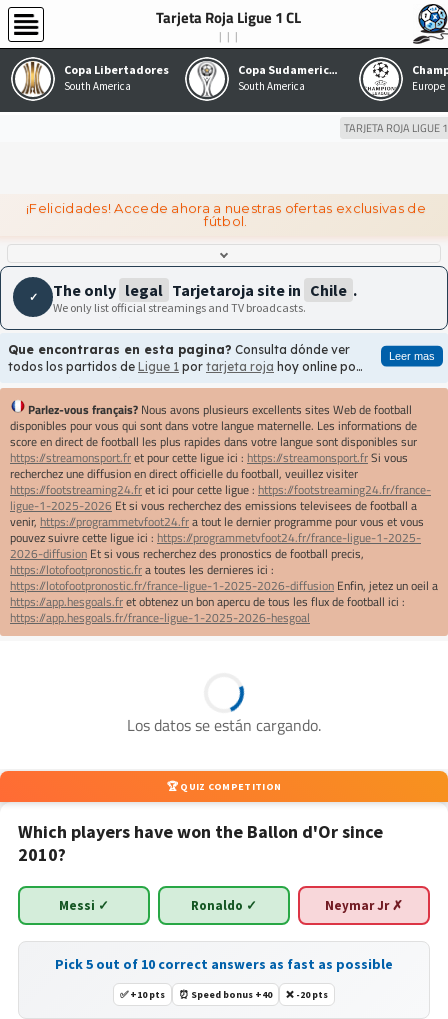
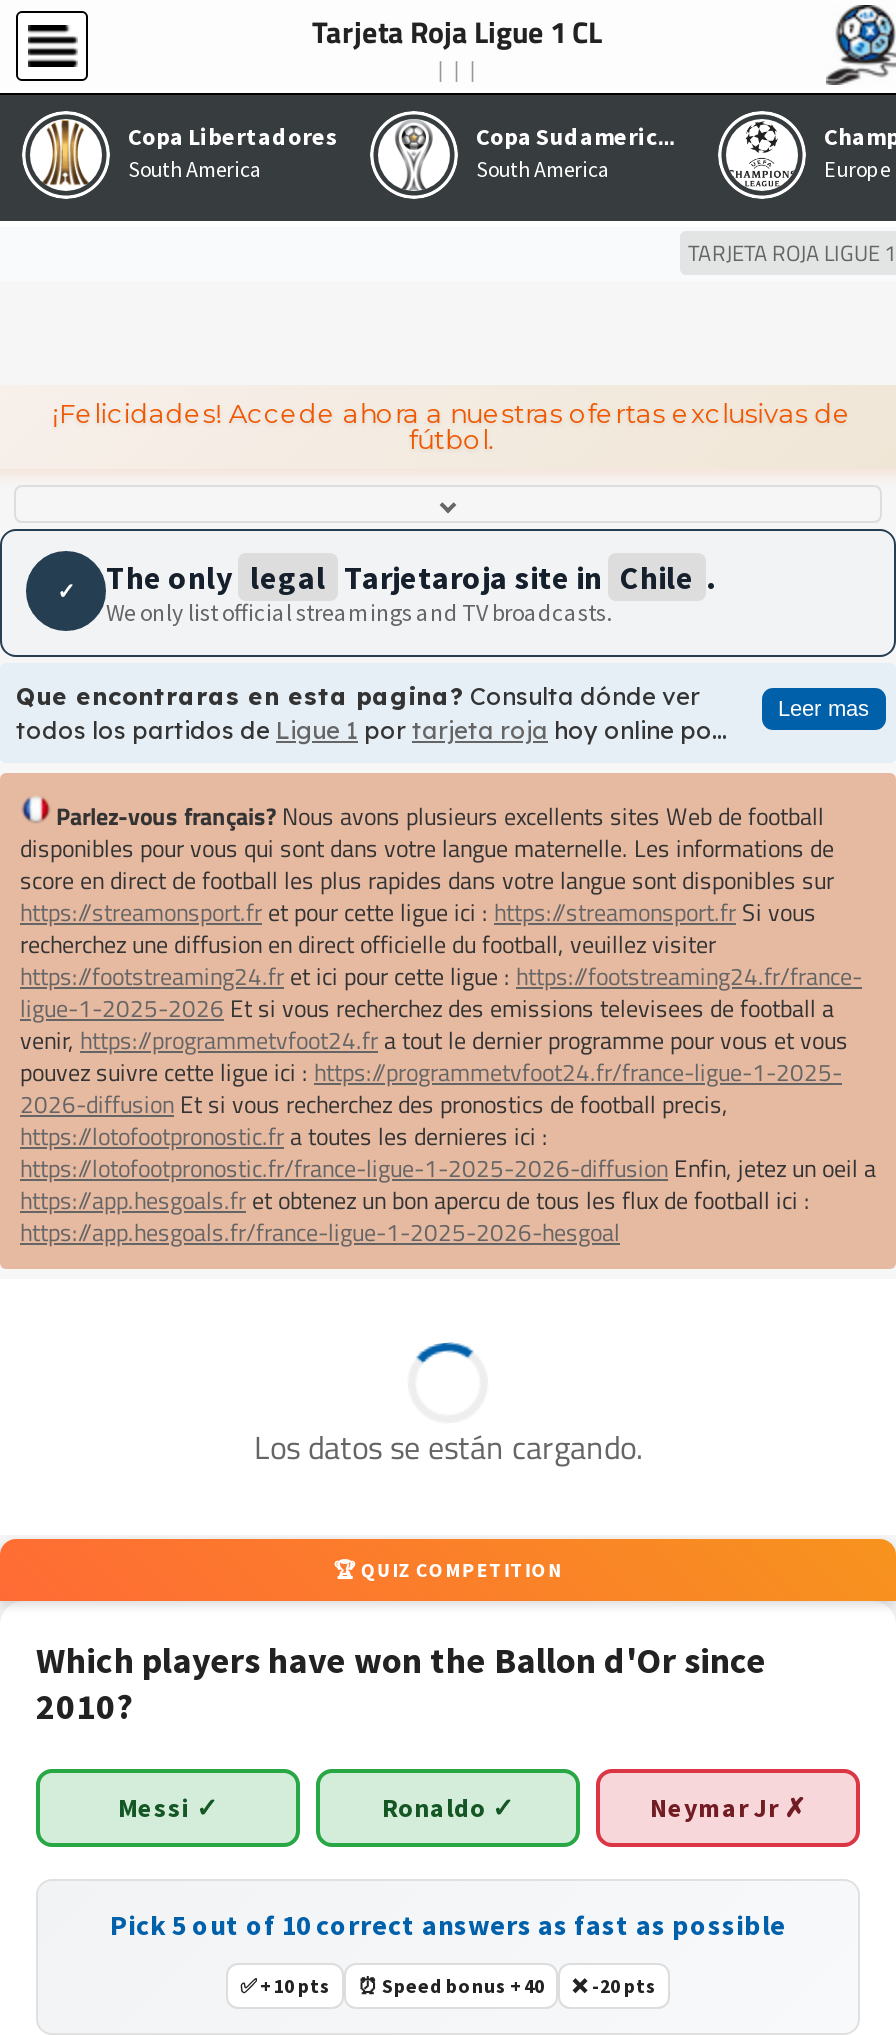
[209,673,245,711] [image] -> [416,1341,488,1419] [image]

